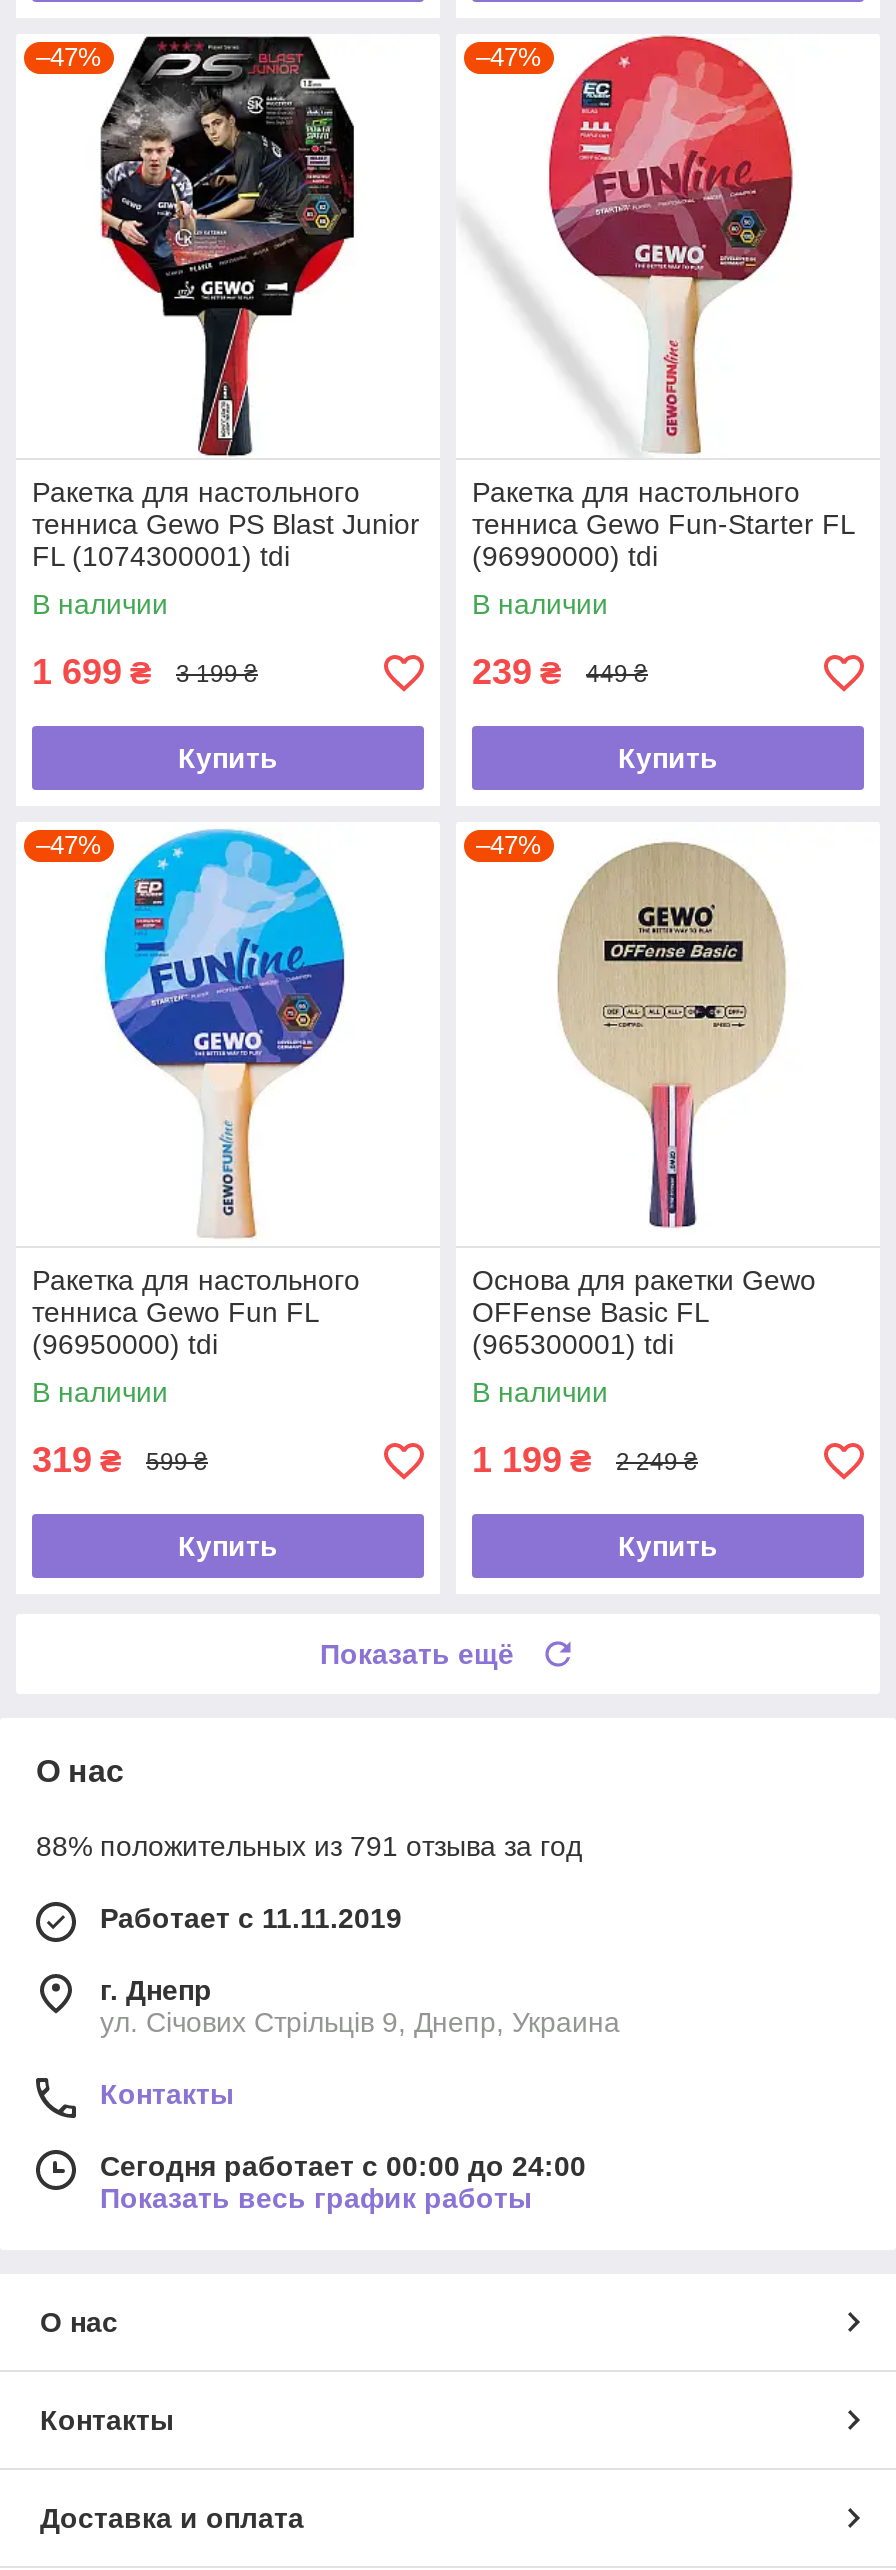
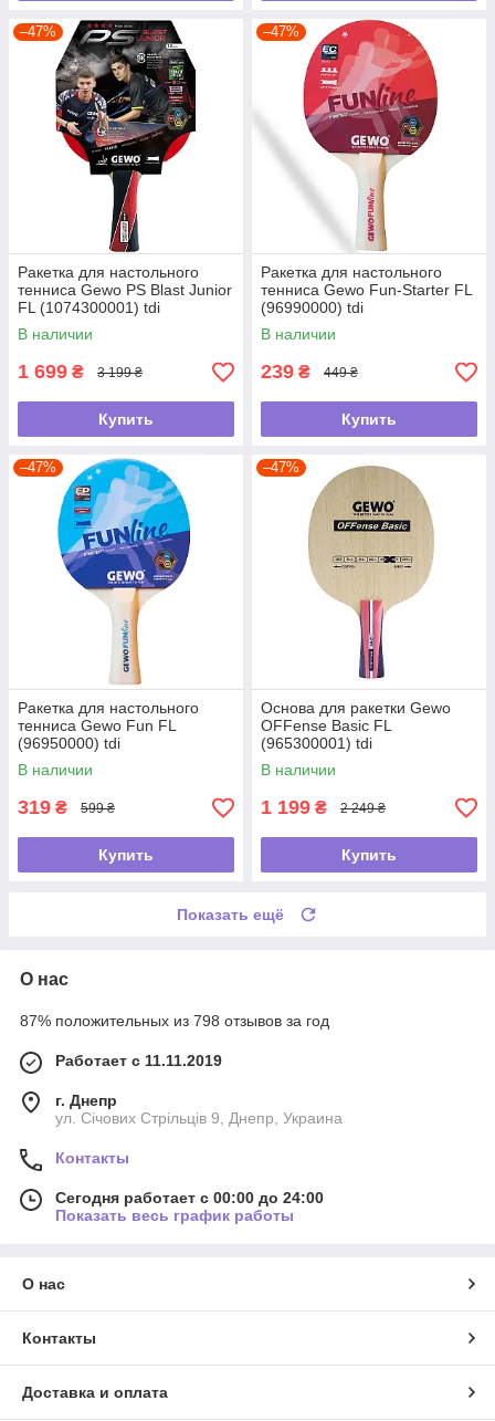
[36,1830,582,1862] 88% положительных из 791 отзыва за год -> [20,1012,329,1030] 87% положительных из 798 отзывов за год

